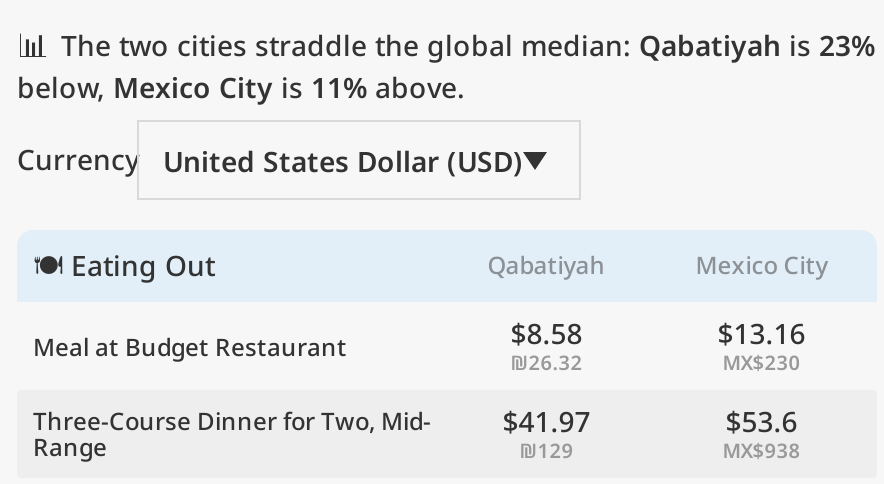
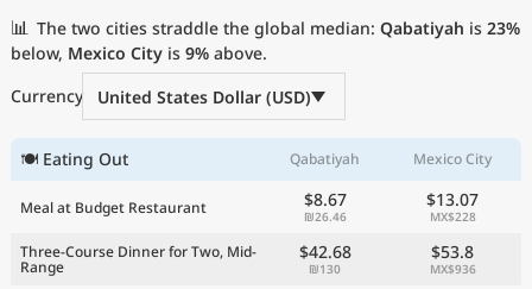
[17,68,465,106] below, Mexico City is 11% above. -> [11,42,267,64] below, Mexico City is 9% above.
[511,314,583,376] $8.58 | ₪26.32 -> [304,188,347,225] $8.67 | ₪26.46
[717,314,805,376] $13.16 | MX$230 -> [427,188,479,225] $13.07 | MX$228
[503,402,591,464] $41.97 | ₪129 -> [299,240,351,277] $42.68 | ₪130
[723,402,801,464] $53.6 | MX$938 -> [430,240,476,277] $53.8 | MX$936

